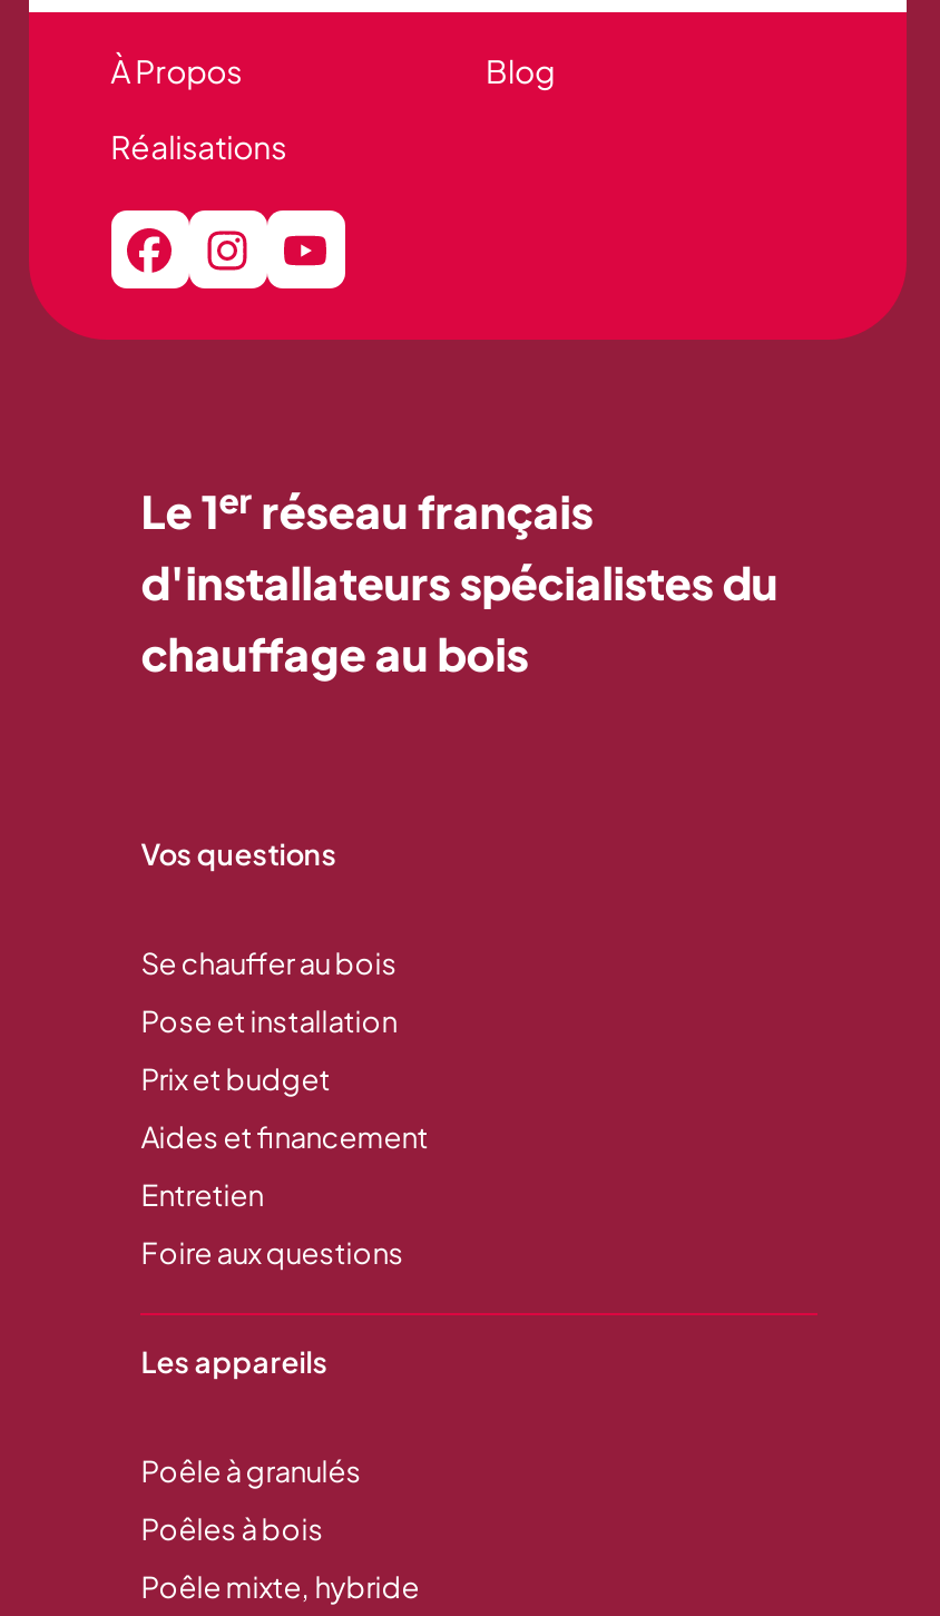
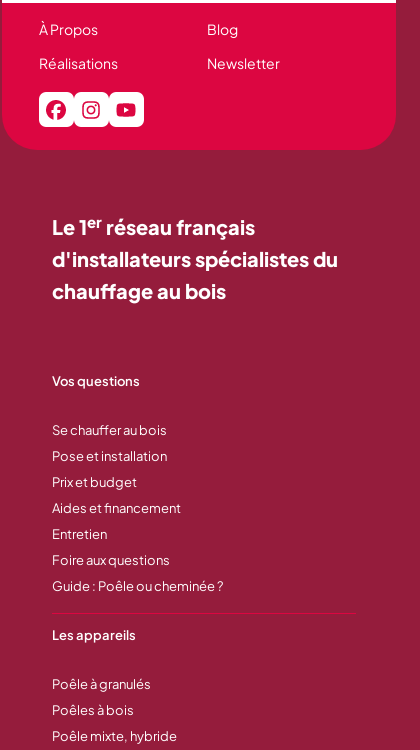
none -> [207,54,280,72] Newsletter
none -> [52,578,223,594] Guide : Poêle ou cheminée ?

